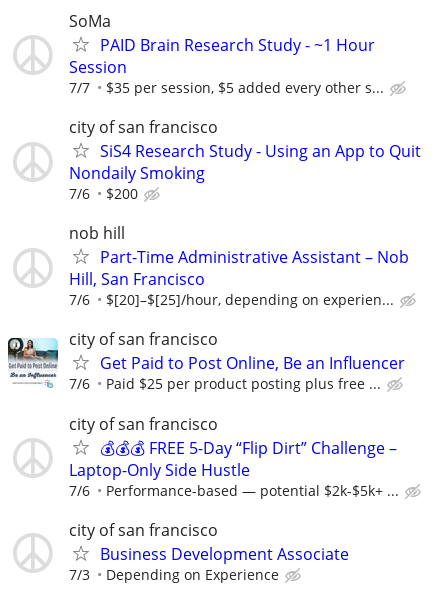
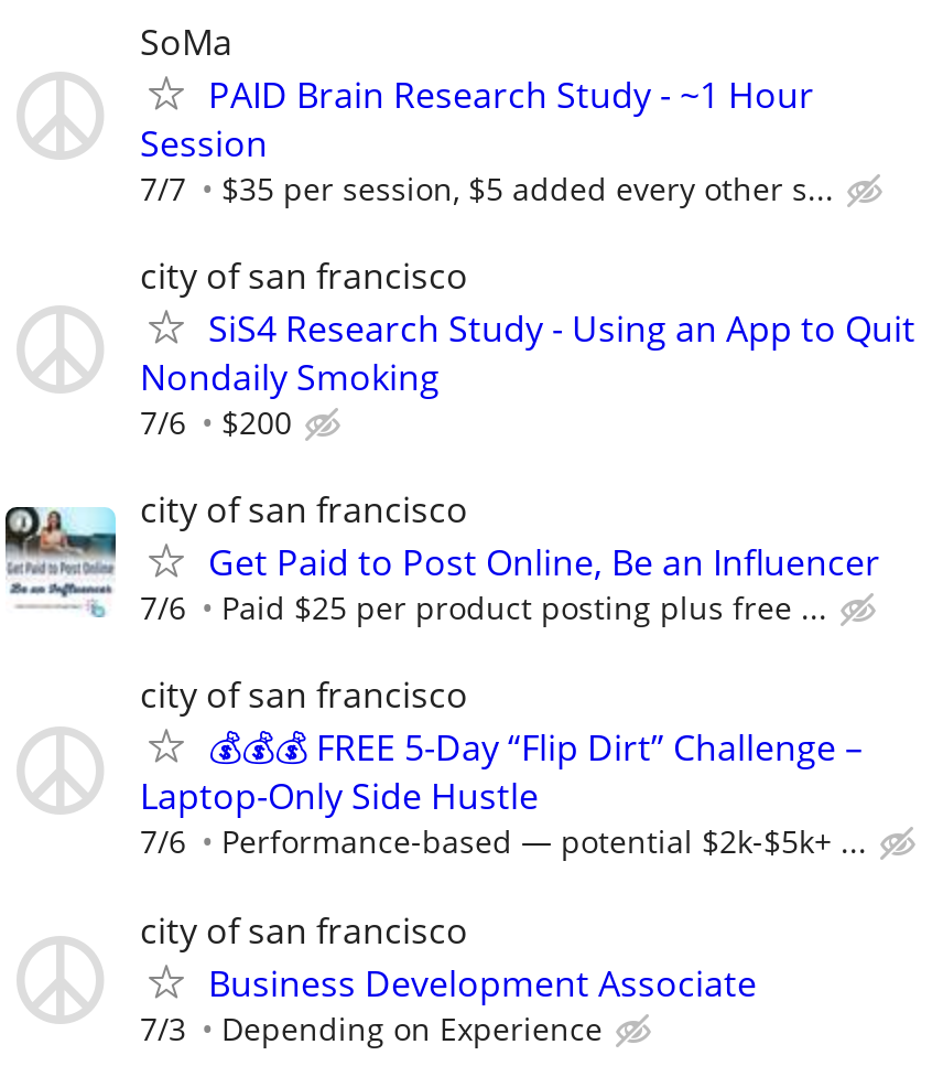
[69,222,409,309] nob hill | Part-Time Administrative Assistant – Nob | Hill, San Francisco | 7/6 | $[20]–$[25]/hour, depending on experien... -> none

